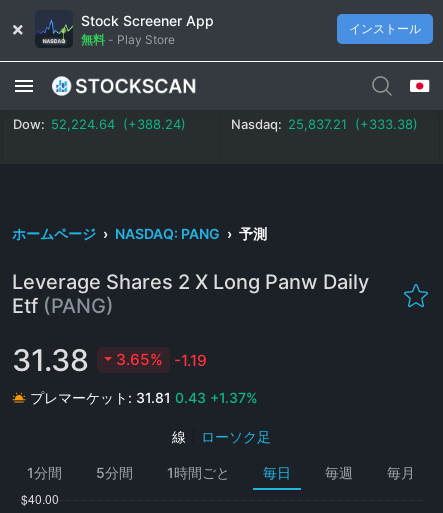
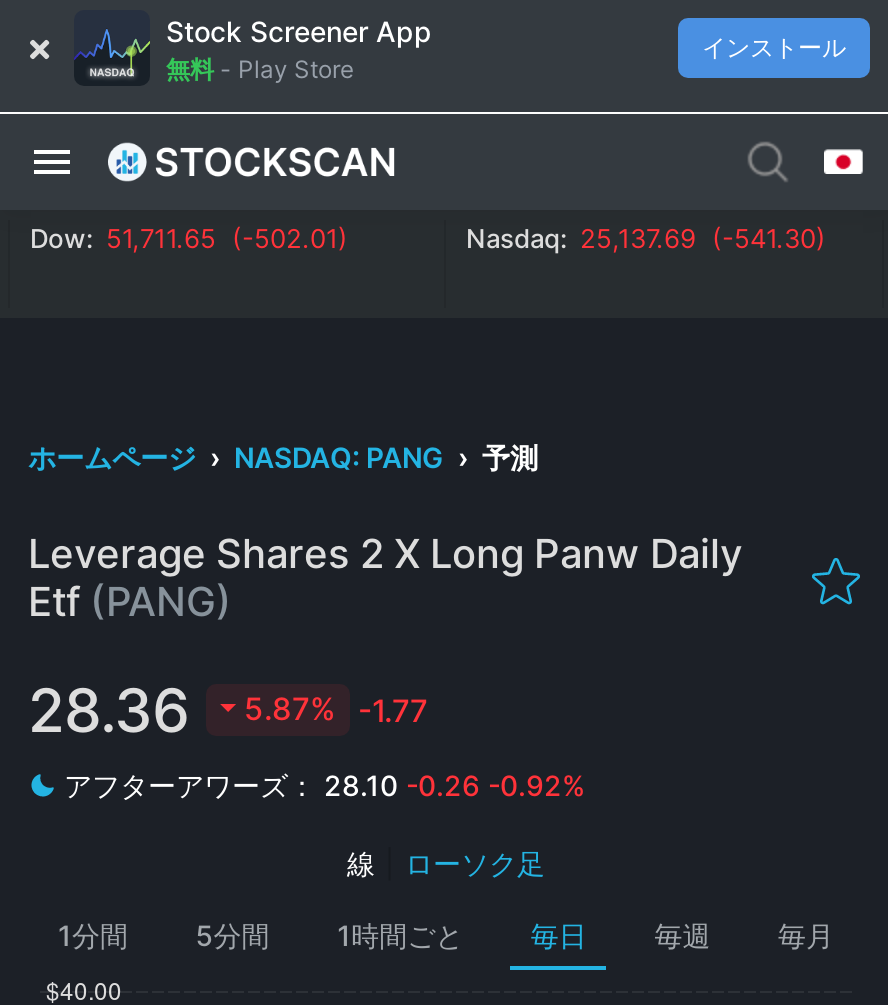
[13,115,186,131] Dow: 52,224.64 (+388.24) -> [30,221,348,253] Dow: 51,711.65 (-502.01)
[231,115,418,131] Nasdaq: 25,837.21 (+333.38) -> [466,221,826,253] Nasdaq: 25,137.69 (-541.30)
[12,341,207,377] 31.38 | 3.65% -1.19 -> [28,673,428,745] 28.36 | 5.87% -1.77
[30,388,258,405] プレマーケット: 31.81 0.43 +1.37% -> [64,767,586,801] アフターアワーズ： 28.10 -0.26 -0.92%

